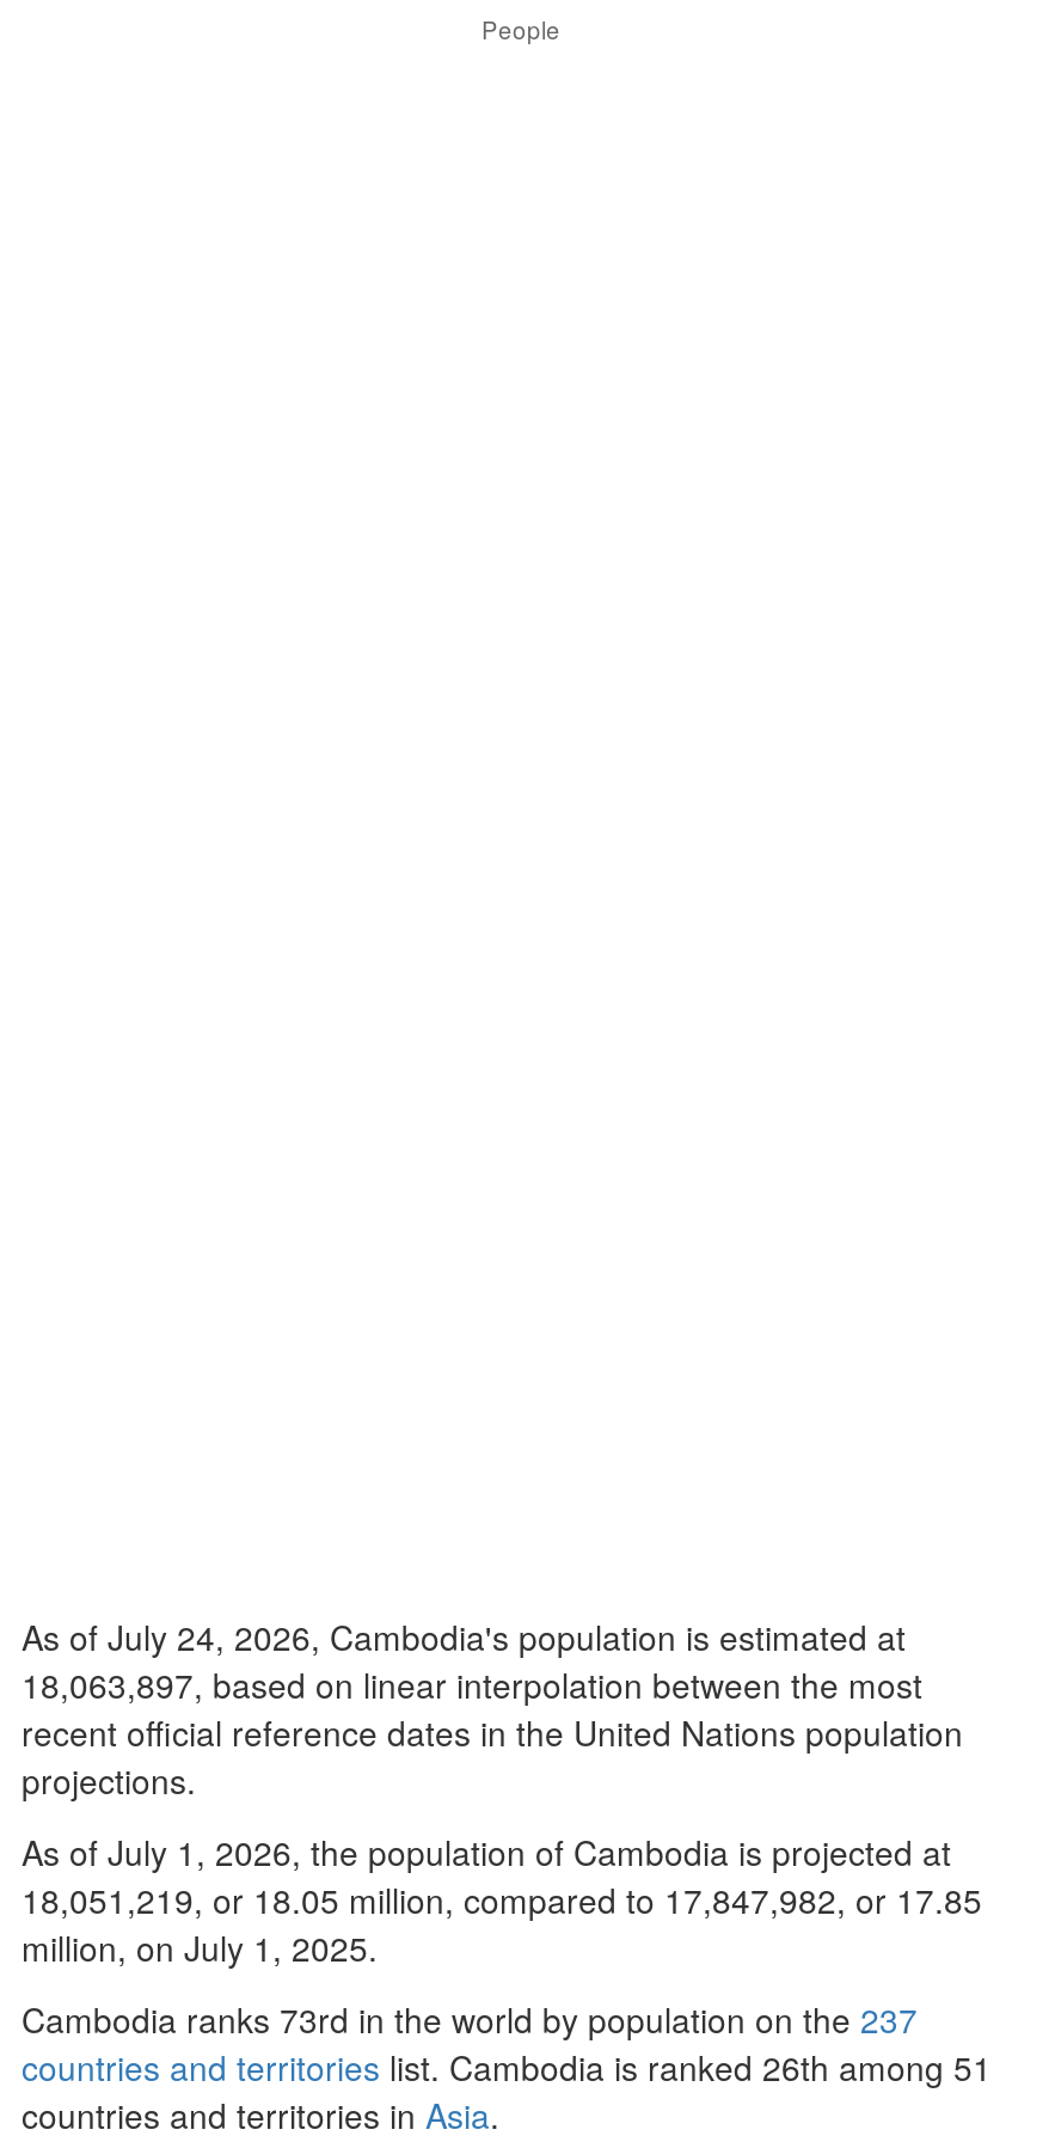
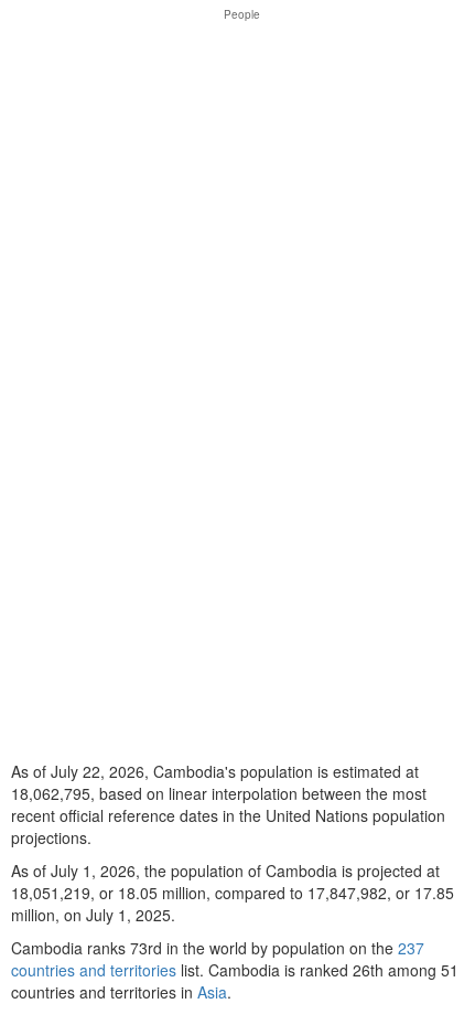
[22,1612,906,1660] As of July 24, 2026, Cambodia's population is estimated at -> [11,760,419,782] As of July 22, 2026, Cambodia's population is estimated at
[22,1660,922,1707] 18,063,897, based on linear interpolation between the most -> [11,782,427,804] 18,062,795, based on linear interpolation between the most

